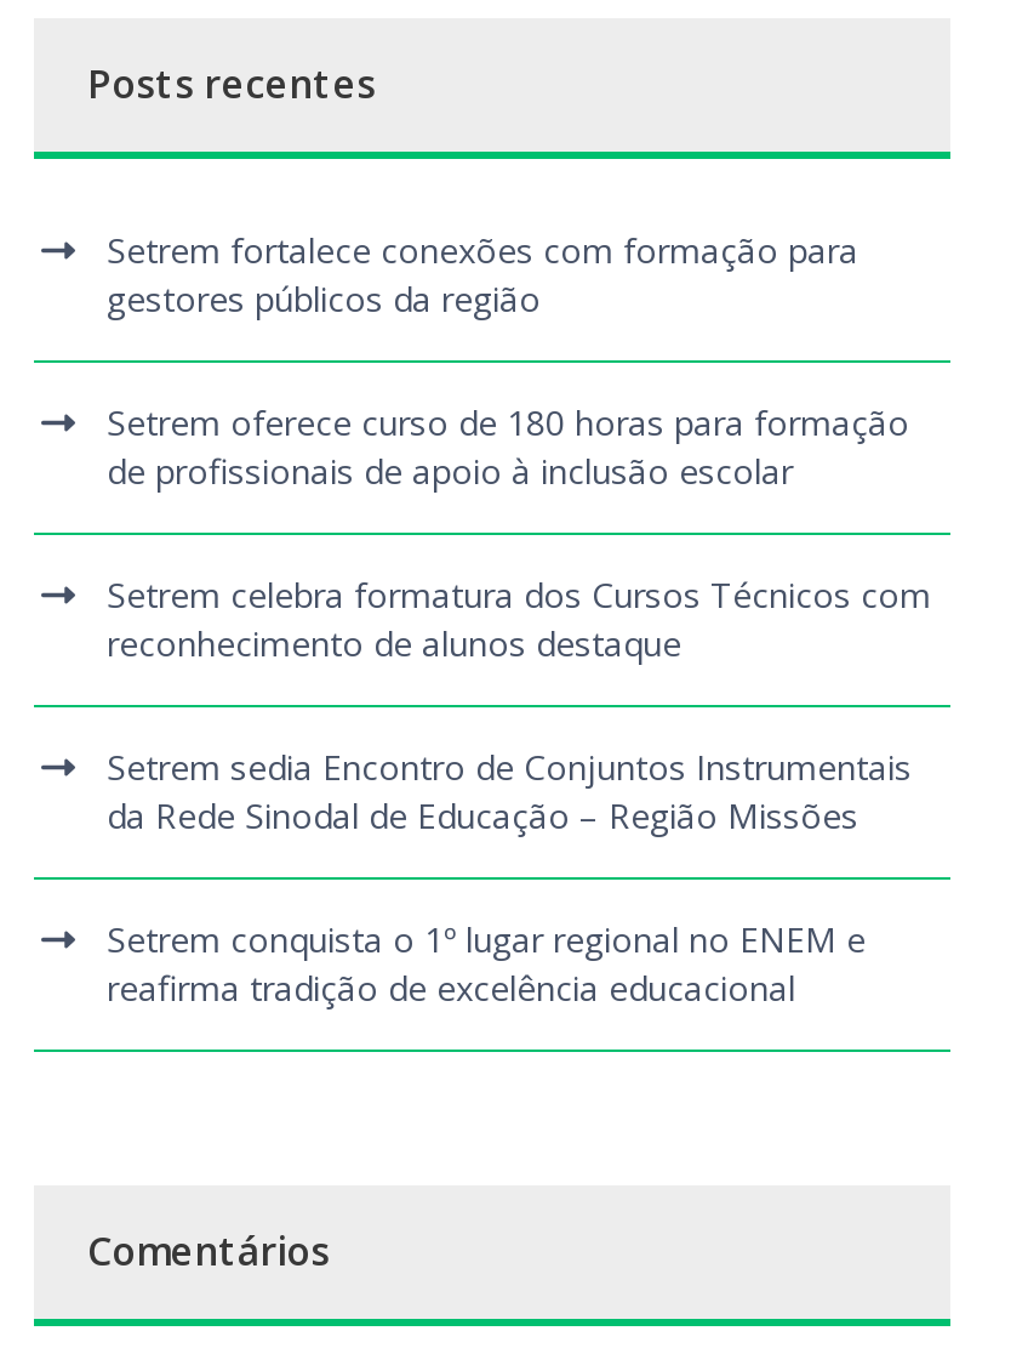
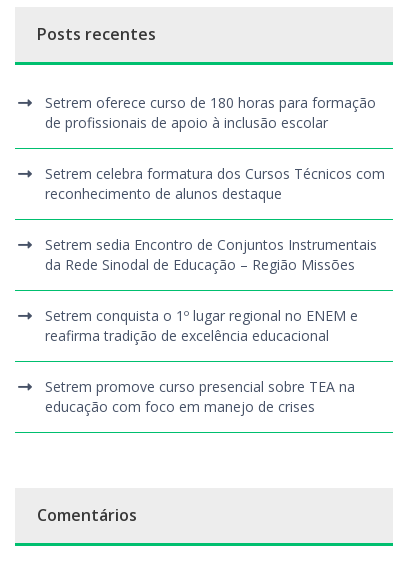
[107,226,858,321] Setrem fortalece conexões com formação para | gestores públicos da região -> none
moved [107,398,931,1010] -> [45,93,385,345]: Setrem oferece curso de 180 horas para formação | de profissionais de apoio à inclusão escolar | Setrem celebra formatura dos Cursos Técnicos com | reconhecimento de alunos destaque | Setrem sedia Encontro de Conjuntos Instrumentais | da Rede Sinodal de Educação – Região Missões | Setrem conquista o 1º lugar regional no ENEM e | reafirma tradição de excelência educacional
none -> [45,377,355,416] Setrem promove curso presencial sobre TEA na | educação com foco em manejo de crises

